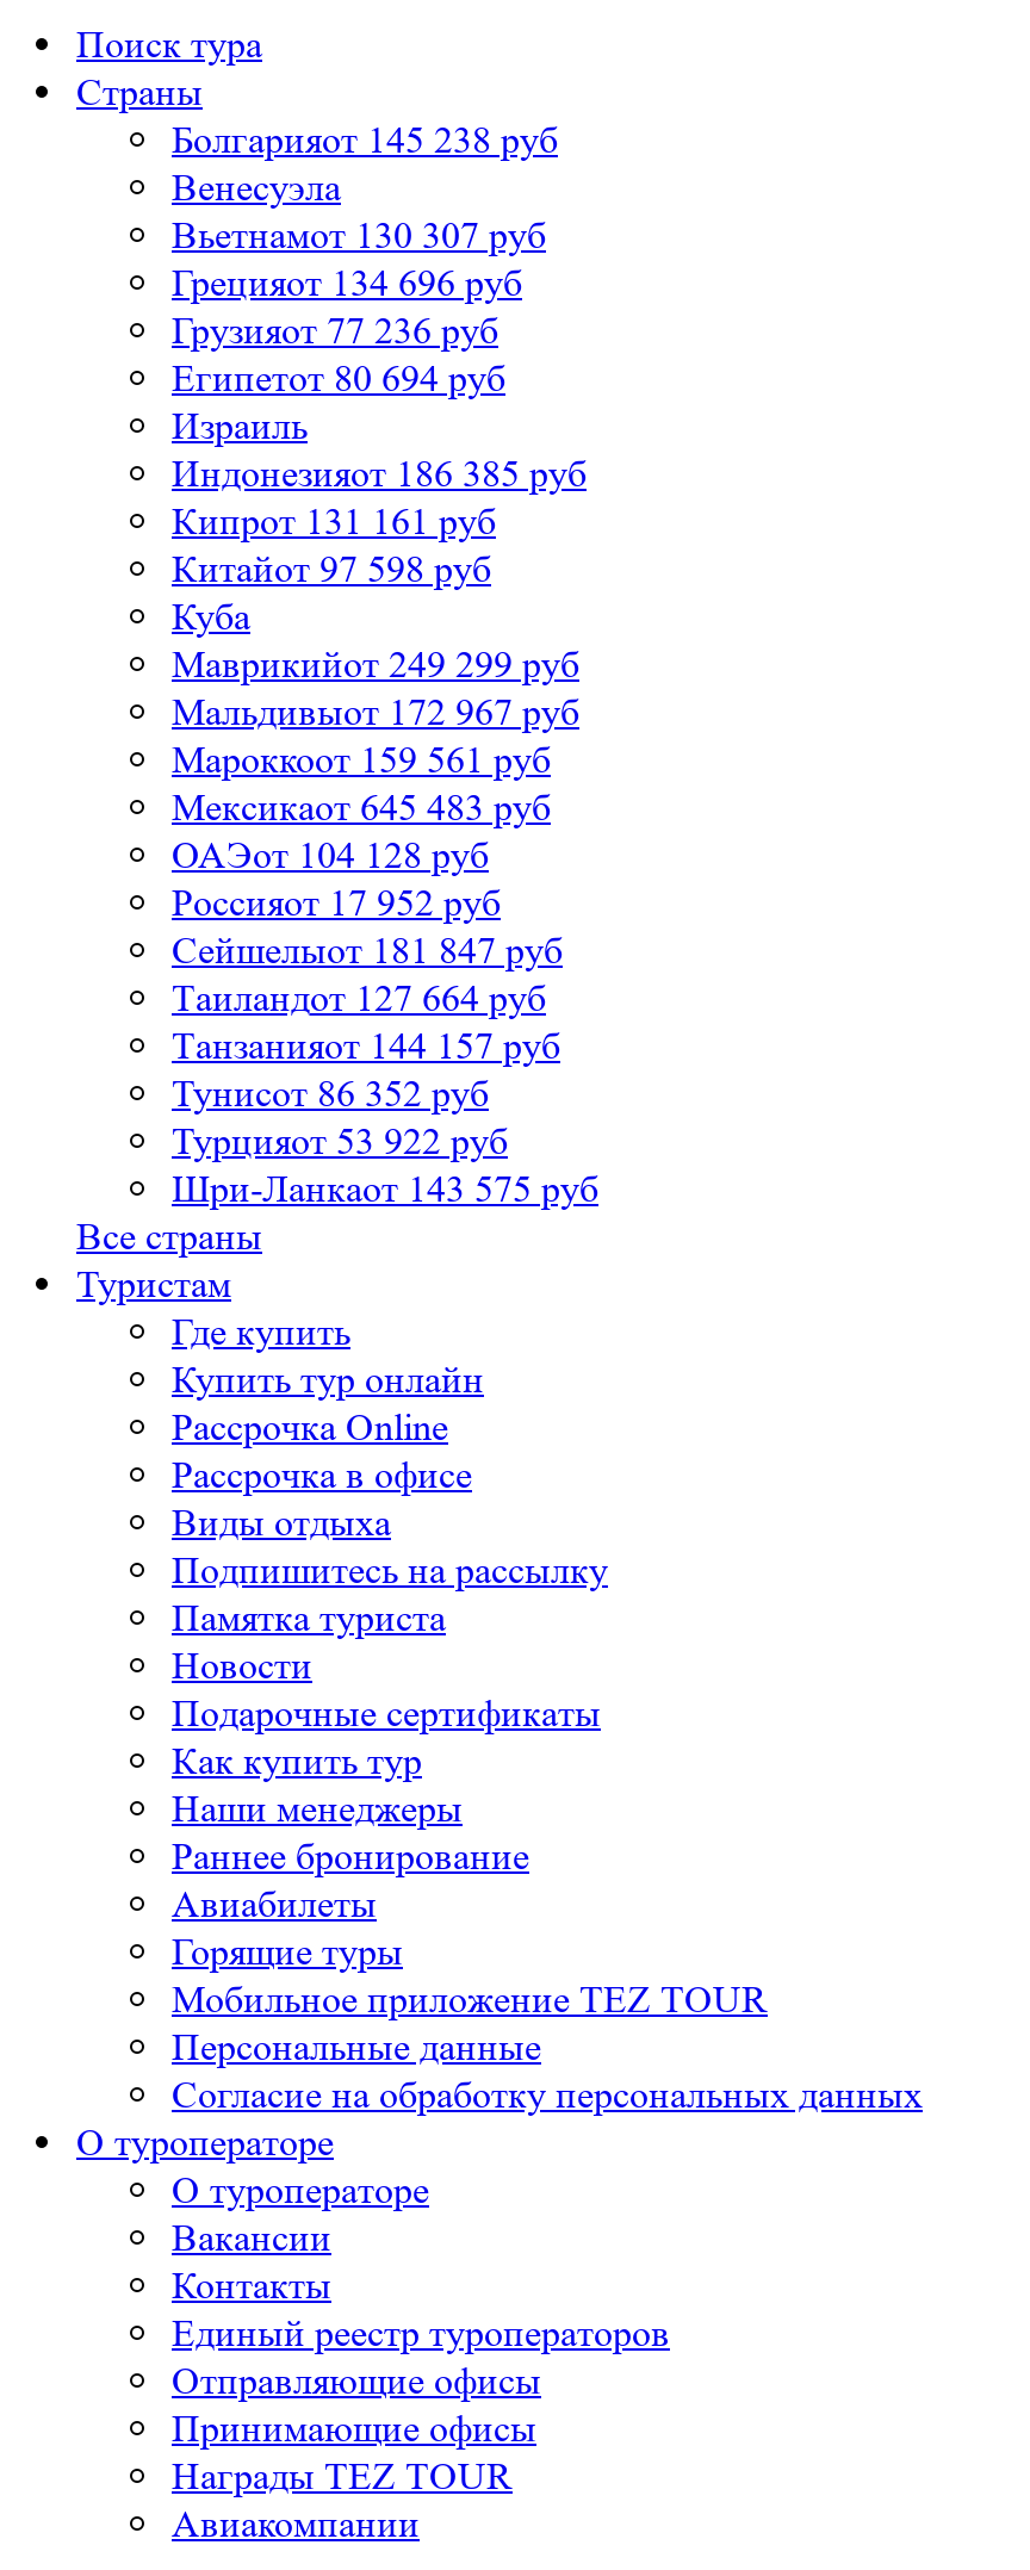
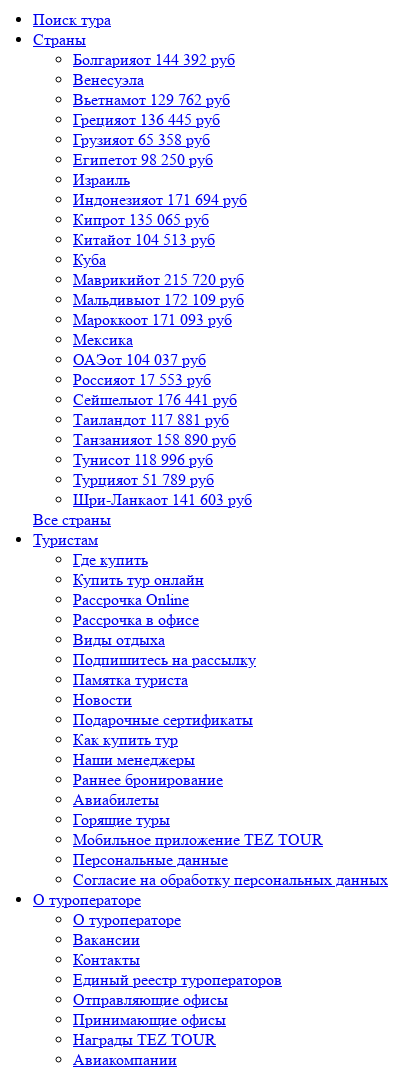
[172,117,558,162] Болгарияот 145 238 руб -> [73,50,235,69] Болгарияот 144 392 руб
[172,212,546,257] Вьетнамот 130 307 руб -> [73,90,230,109] Вьетнамот 129 762 руб
[172,260,522,305] Грецияот 134 696 руб -> [73,110,220,129] Грецияот 136 445 руб
[172,308,498,353] Грузияот 77 236 руб -> [73,130,210,149] Грузияот 65 358 руб
[172,355,505,401] Египетот 80 694 руб -> [73,150,213,169] Египетот 98 250 руб
[172,451,587,496] Индонезияот 186 385 руб -> [73,190,247,209] Индонезияот 171 694 руб
[172,498,496,544] Кипрот 131 161 руб -> [73,210,209,229] Кипрот 135 065 руб
[172,546,491,591] Китайот 97 598 руб -> [73,230,215,249] Китайот 104 513 руб
[172,641,598,1211] Маврикийот 249 299 руб | Мальдивыот 172 967 руб | Мароккоот 159 561 руб | Мексикаот 645 483 руб | ОАЭот 104 128 руб | Россияот 17 952 руб | Сейшелыот 181 847 руб | Таиландот 127 664 руб | Танзанияот 144 157 руб | Тунисот 86 352 руб | Турцияот 53 922 руб | Шри-Ланкаот 143 575 руб -> [73,270,252,509] Маврикийот 215 720 руб | Мальдивыот 172 109 руб | Мароккоот 171 093 руб | Мексика | ОАЭот 104 037 руб | Россияот 17 553 руб | Сейшелыот 176 441 руб | Таиландот 117 881 руб | Танзанияот 158 890 руб | Тунисот 118 996 руб | Турцияот 51 789 руб | Шри-Ланкаот 141 603 руб

